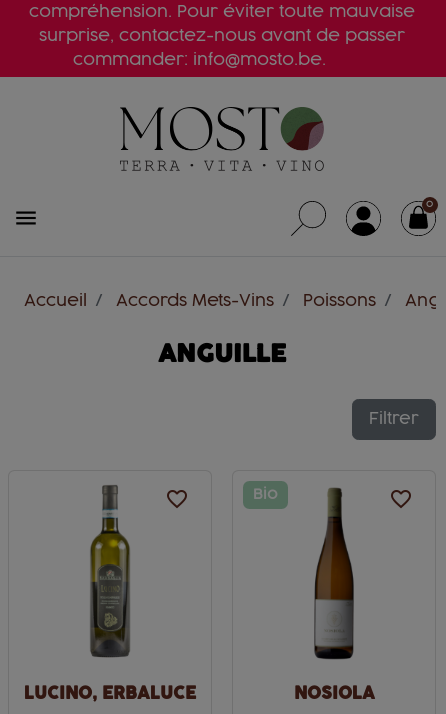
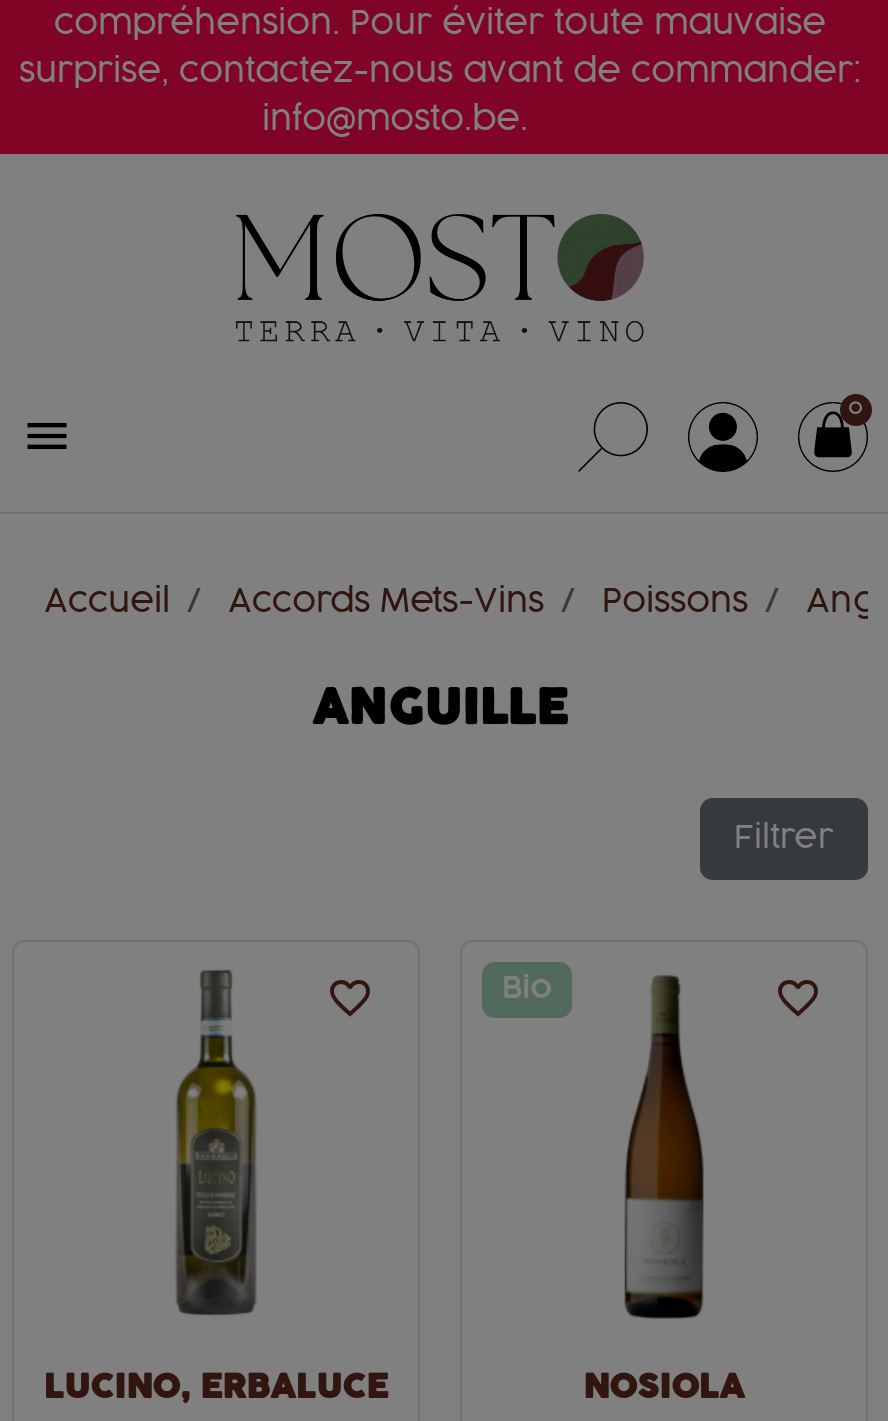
[39,28,405,44] surprise, contactez-nous avant de passer -> [19,56,861,88] surprise, contactez-nous avant de commander:
[73,52,326,68] commander: info@mosto.be. -> [262,104,528,136] info@mosto.be.

